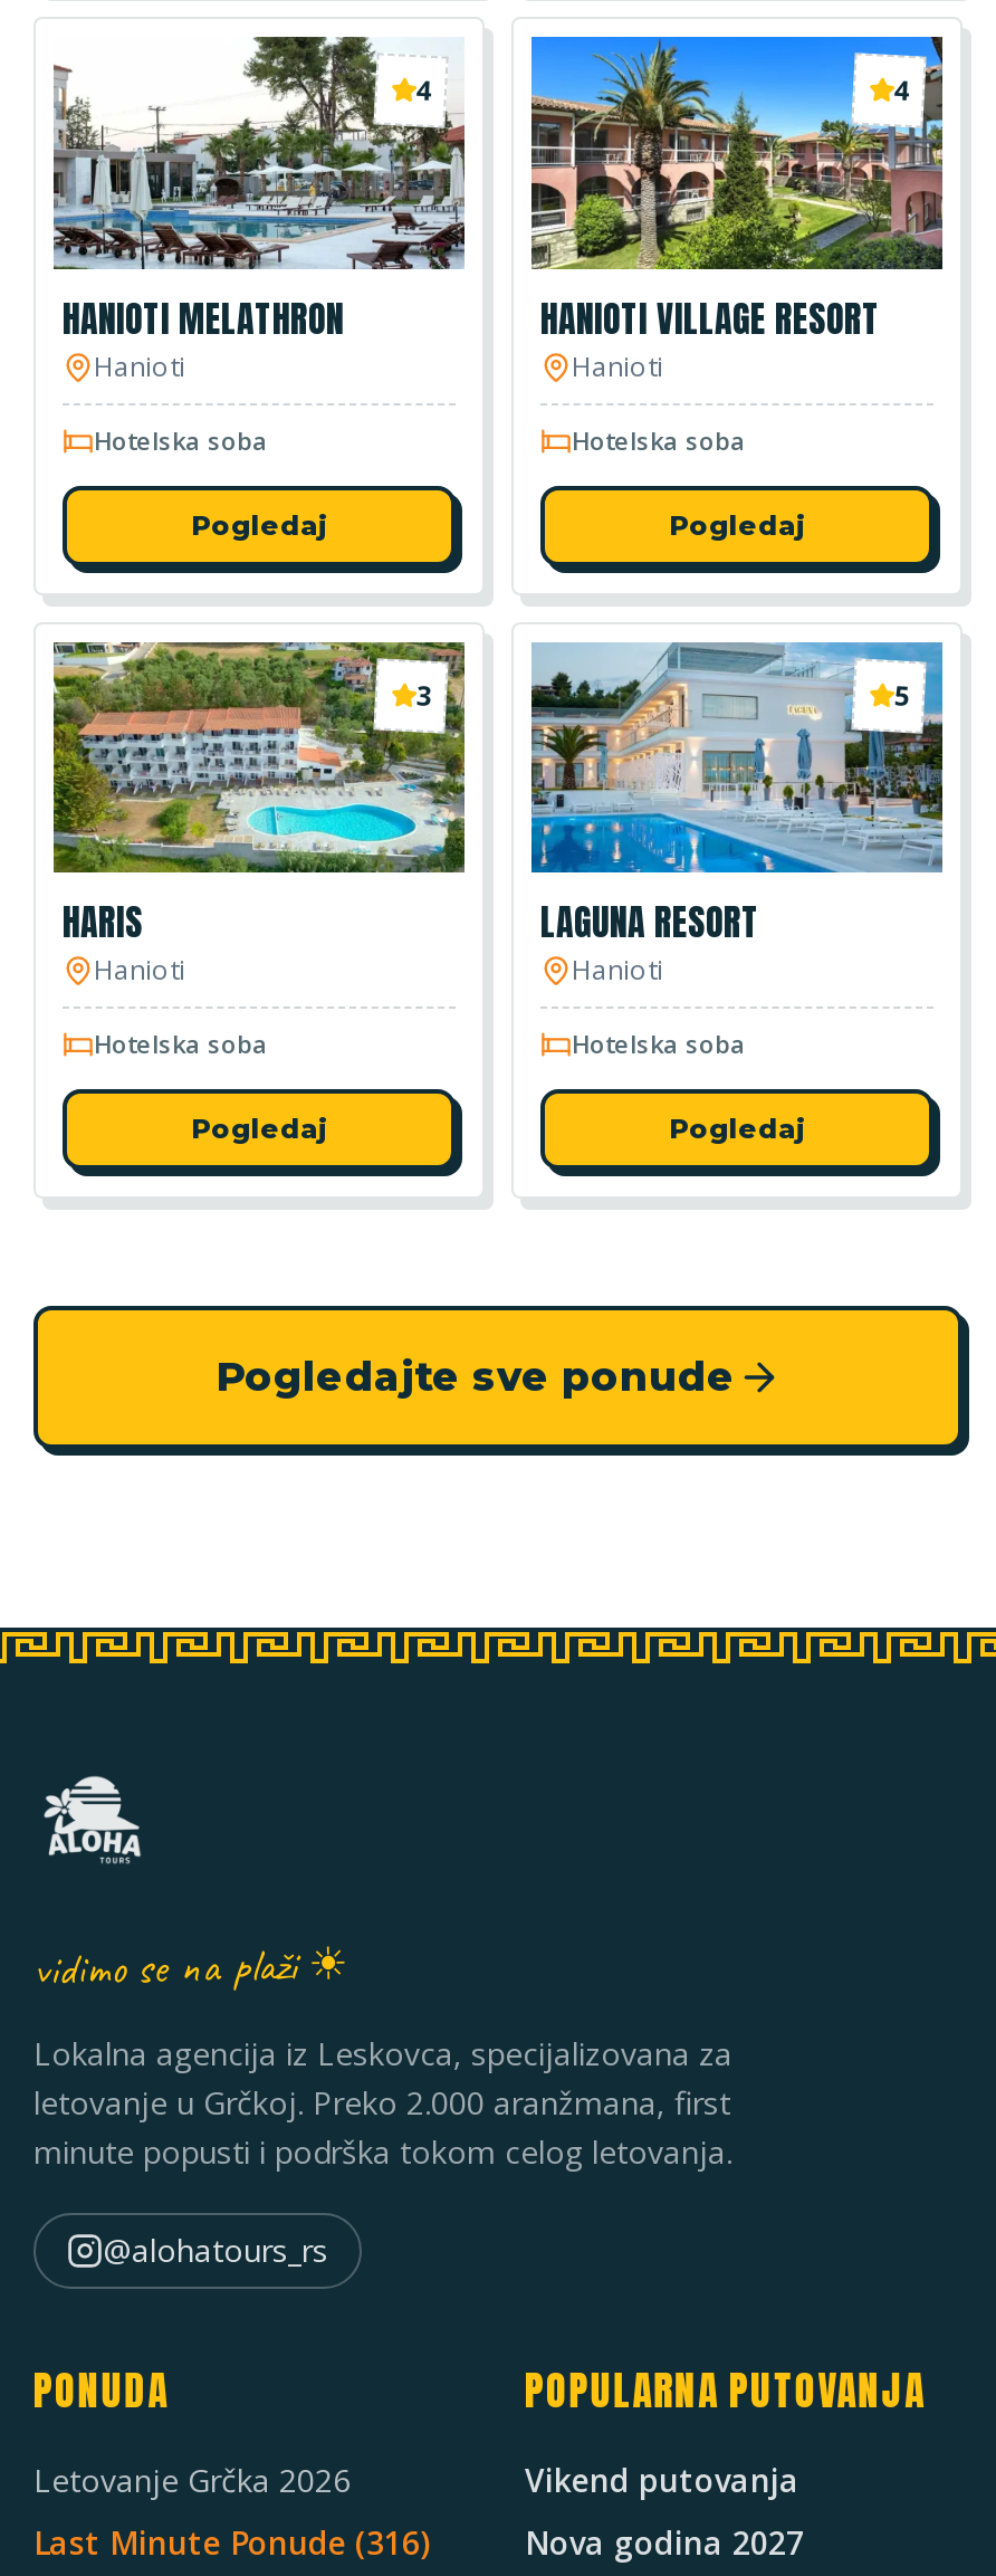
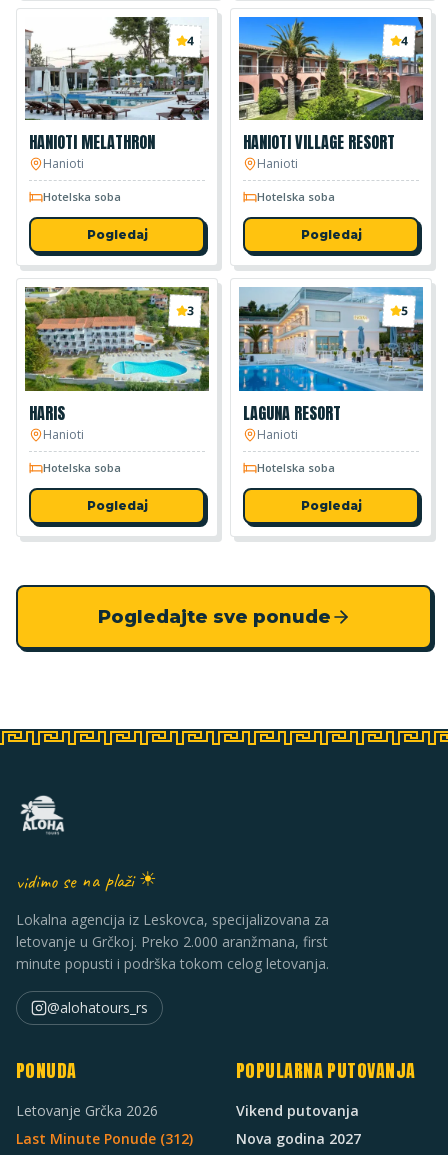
[33,2522,429,2565] Last Minute Ponude (316) -> [16,1129,193,1148] Last Minute Ponude (312)

